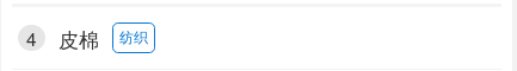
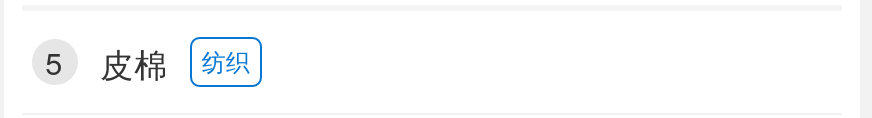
[26,25,148,53] 4 皮棉 纺织 -> [45,40,250,88] 5 皮棉 纺织

